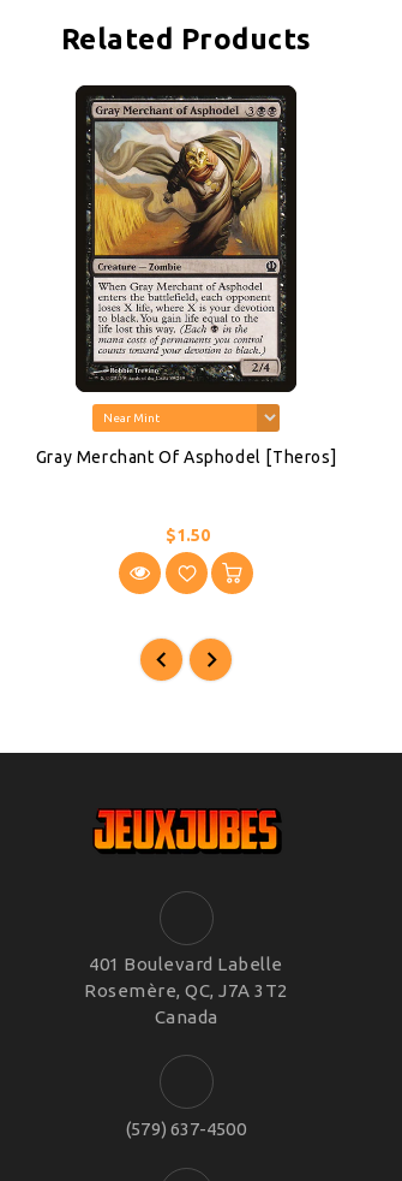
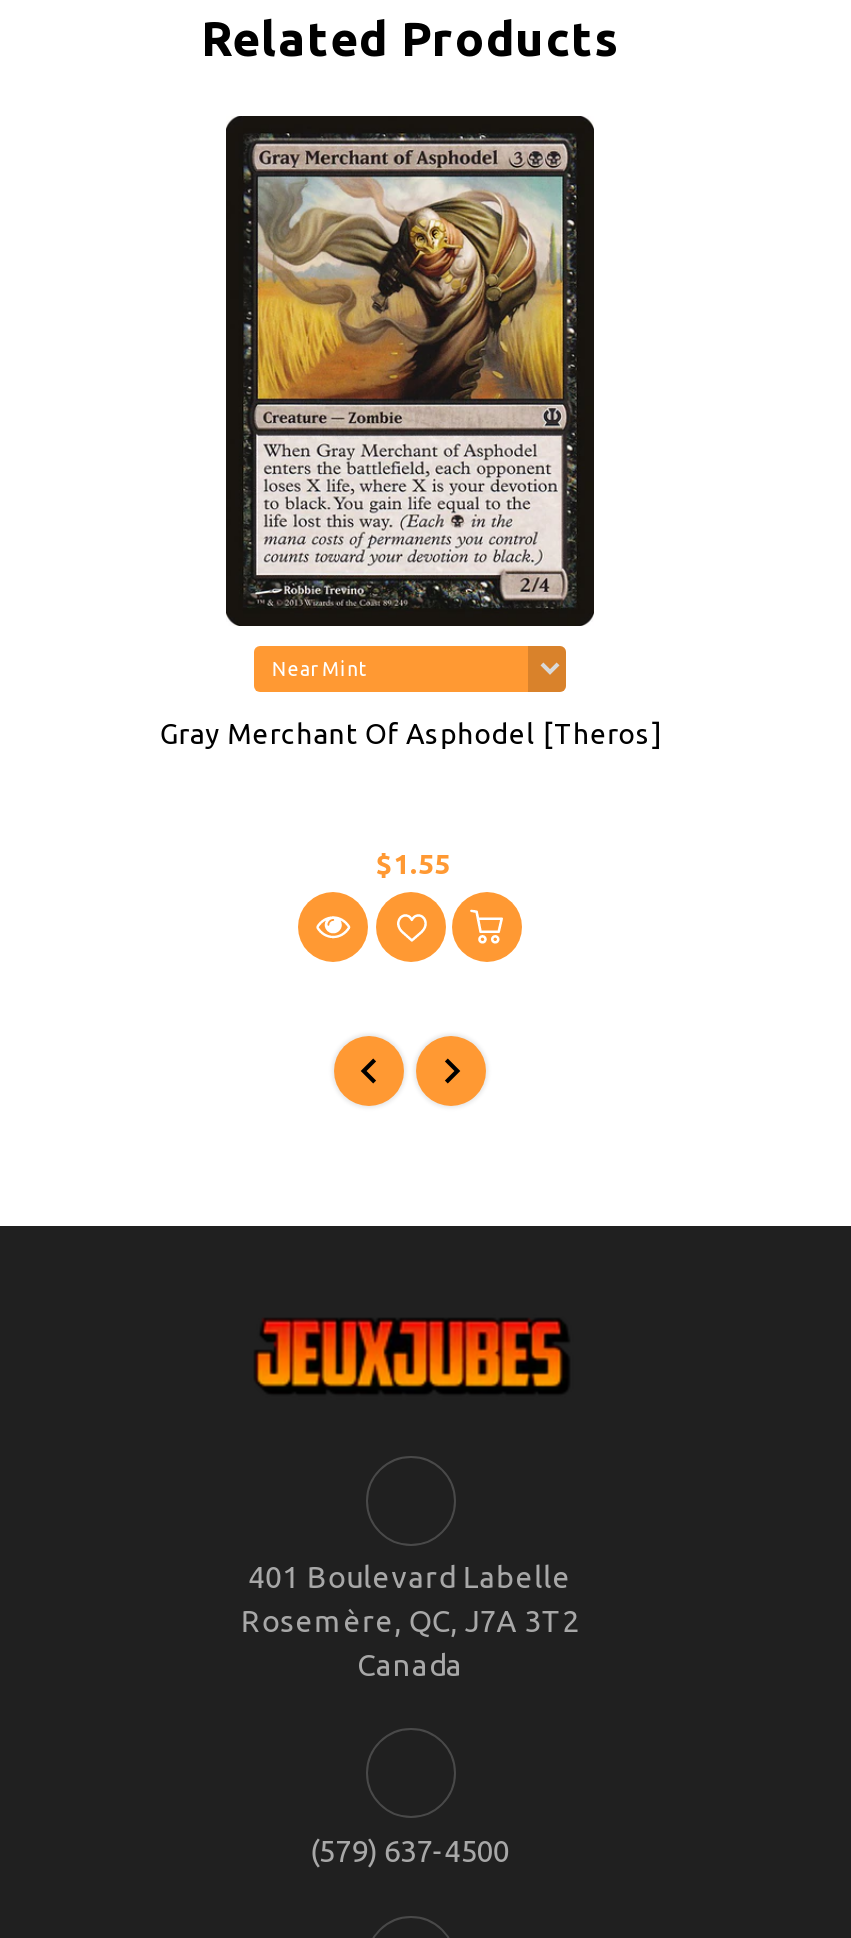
[165,526,210,545] $1.50 -> [376,848,451,880] $1.55

